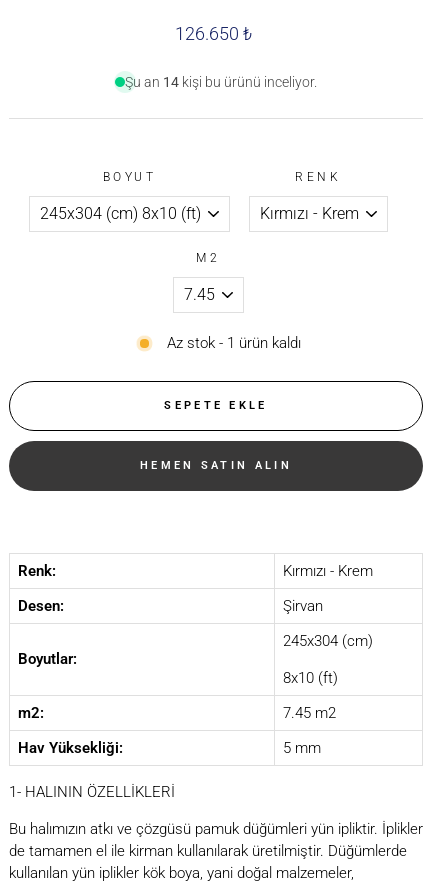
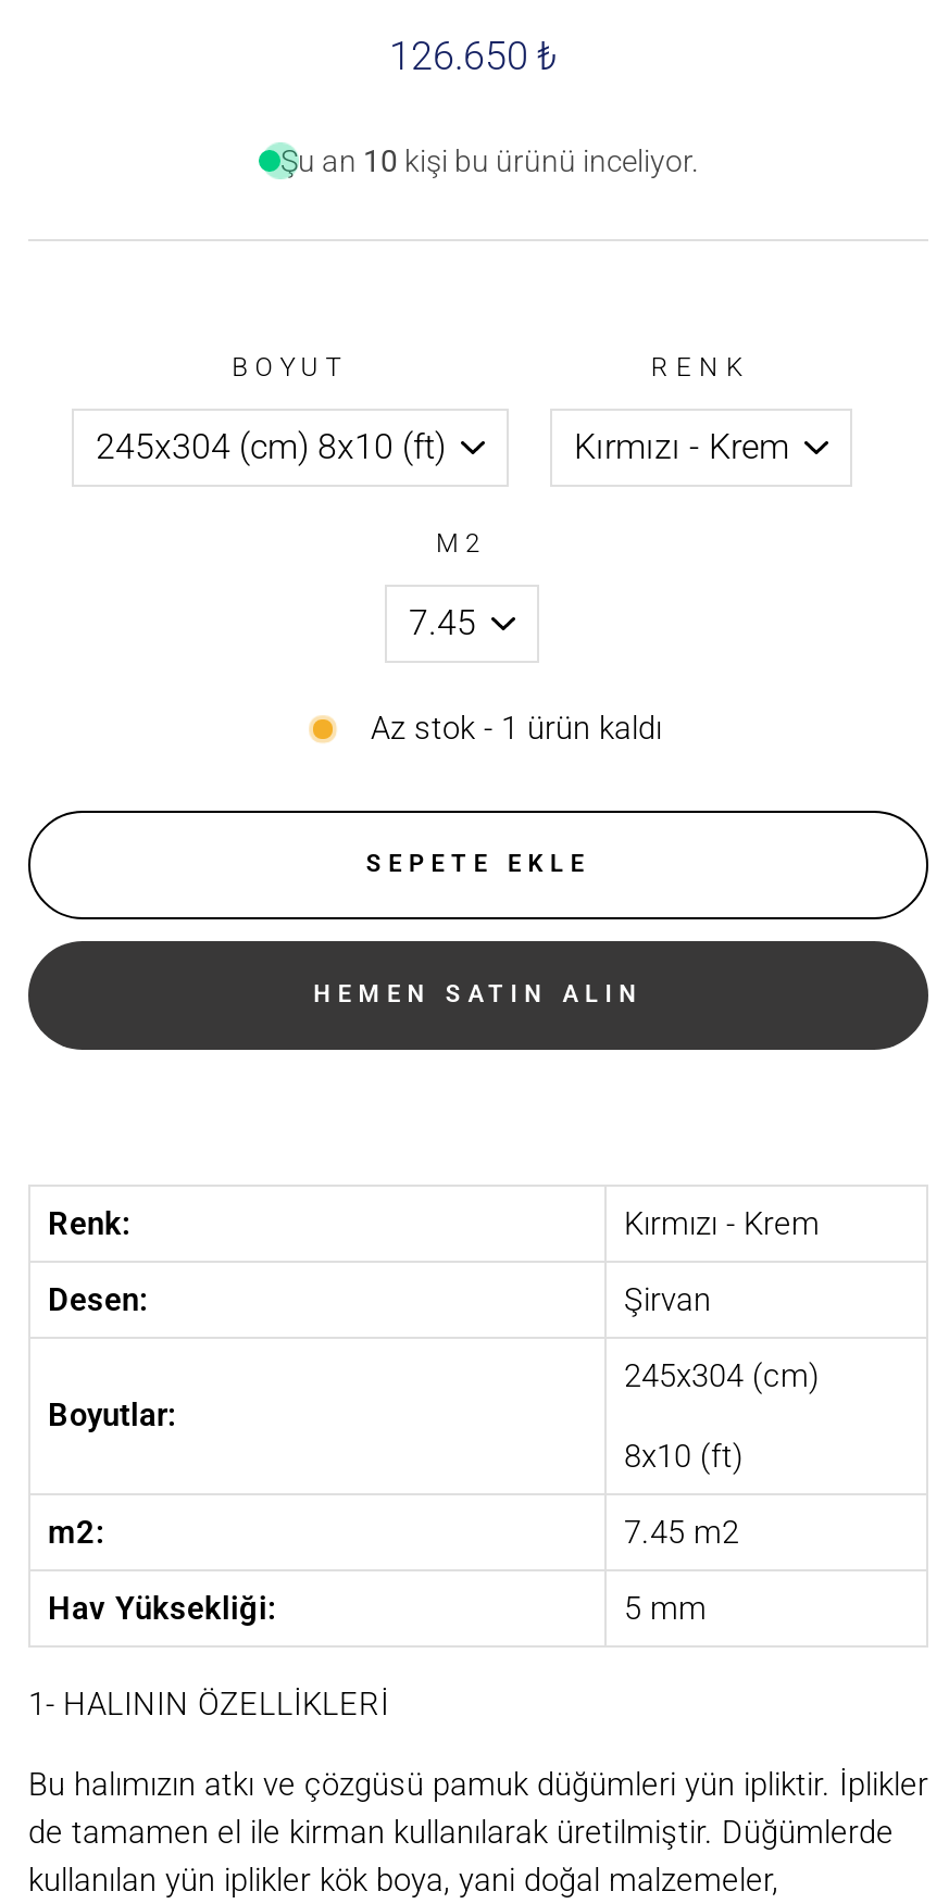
[125,74,317,90] Şu an 14 kişi bu ürünü inceliyor. -> [280,143,698,178] Şu an 10 kişi bu ürünü inceliyor.

